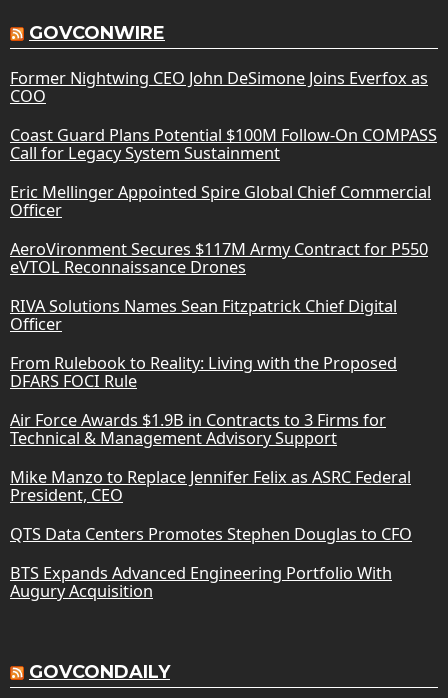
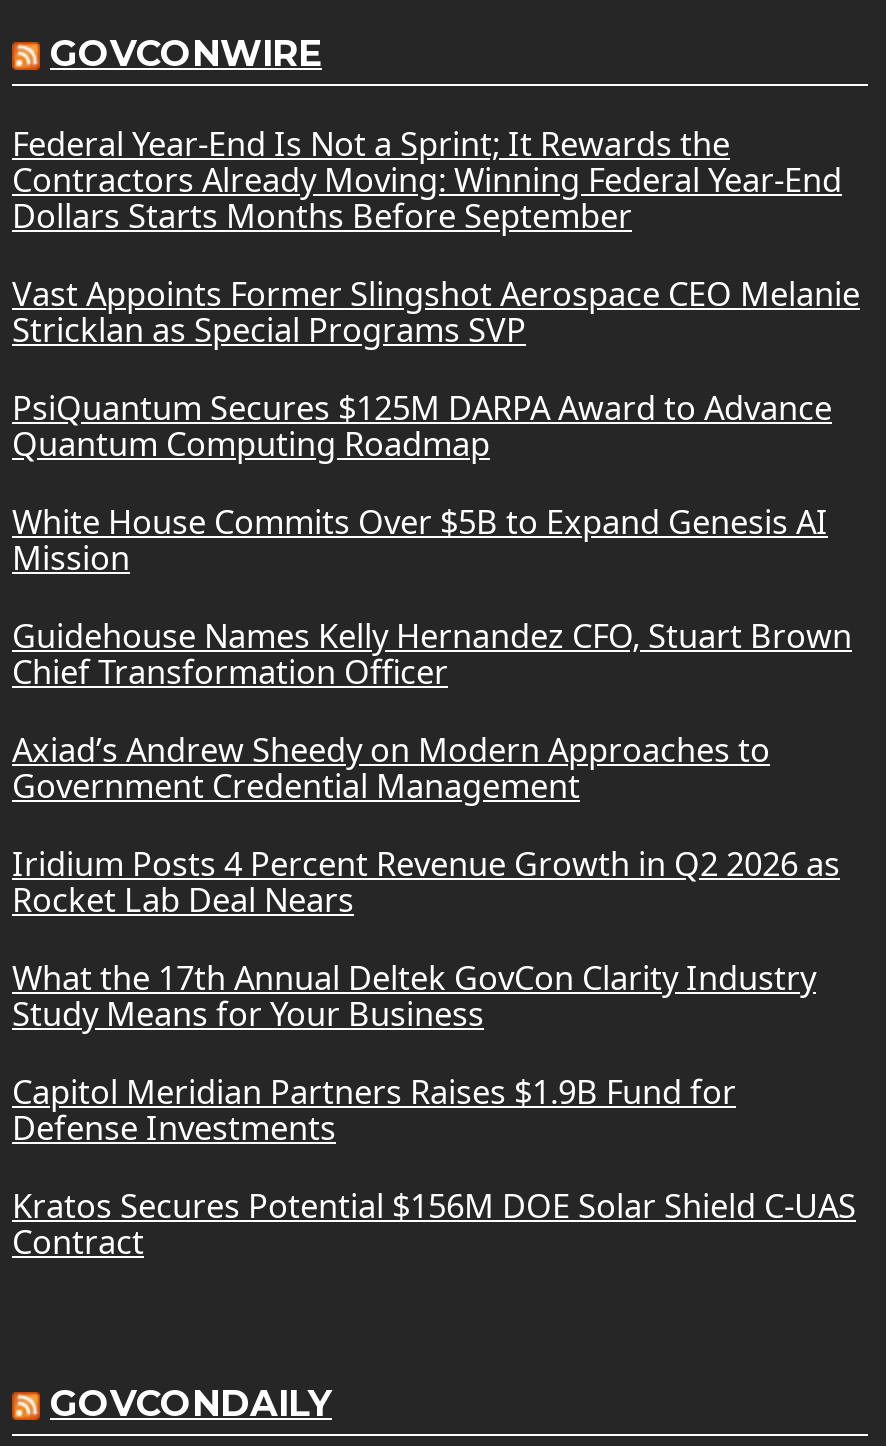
[10,67,428,107] Former Nightwing CEO John DeSimone Joins Everfox as | COO -> [12,122,842,238] Federal Year-End Is Not a Sprint; It Rewards the | Contractors Already Moving: Winning Federal Year-End | Dollars Starts Months Before September
[10,124,437,164] Coast Guard Plans Potential $100M Follow-On COMPASS | Call for Legacy System Sustainment -> [12,272,860,352] Vast Appoints Former Slingshot Aerospace CEO Melanie | Stricklan as Special Programs SVP
[10,181,431,221] Eric Mellinger Appointed Spire Global Chief Commercial | Officer -> [12,386,832,466] PsiQuantum Secures $125M DARPA Award to Advance | Quantum Computing Roadmap
[10,238,428,278] AeroVironment Secures $117M Army Contract for P550 | eVTOL Reconnaissance Drones -> [12,500,828,580] White House Commits Over $5B to Expand Genesis AI | Mission
[10,295,397,335] RIVA Solutions Names Sean Fitzpatrick Chief Digital | Officer -> [12,614,852,694] Guidehouse Names Kelly Hernandez CFO, Stuart Brown | Chief Transformation Officer
[10,352,397,392] From Rulebook to Reality: Living with the Proposed | DFARS FOCI Rule -> [12,728,770,808] Axiad’s Andrew Sheedy on Modern Approaches to | Government Credential Management
[10,409,386,449] Air Force Awards $1.9B in Contracts to 3 Firms for | Technical & Management Advisory Support -> [12,842,840,922] Iridium Posts 4 Percent Revenue Growth in Q2 2026 as | Rocket Lab Deal Nears
[10,466,411,506] Mike Manzo to Replace Jennifer Felix as ASRC Federal | President, CEO -> [12,956,816,1036] What the 17th Annual Deltek GovCon Clarity Industry | Study Means for Your Business
[10,523,412,545] QTS Data Centers Promotes Stephen Douglas to CFO -> [12,1070,736,1150] Capitol Meridian Partners Raises $1.9B Fund for | Defense Investments
[10,562,392,602] BTS Expands Advanced Engineering Portfolio With | Augury Acquisition -> [12,1184,856,1264] Kratos Secures Potential $156M DOE Solar Shield C-UAS | Contract

